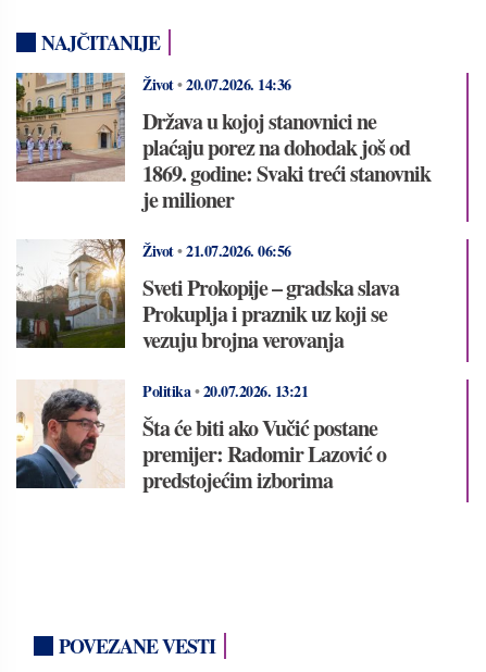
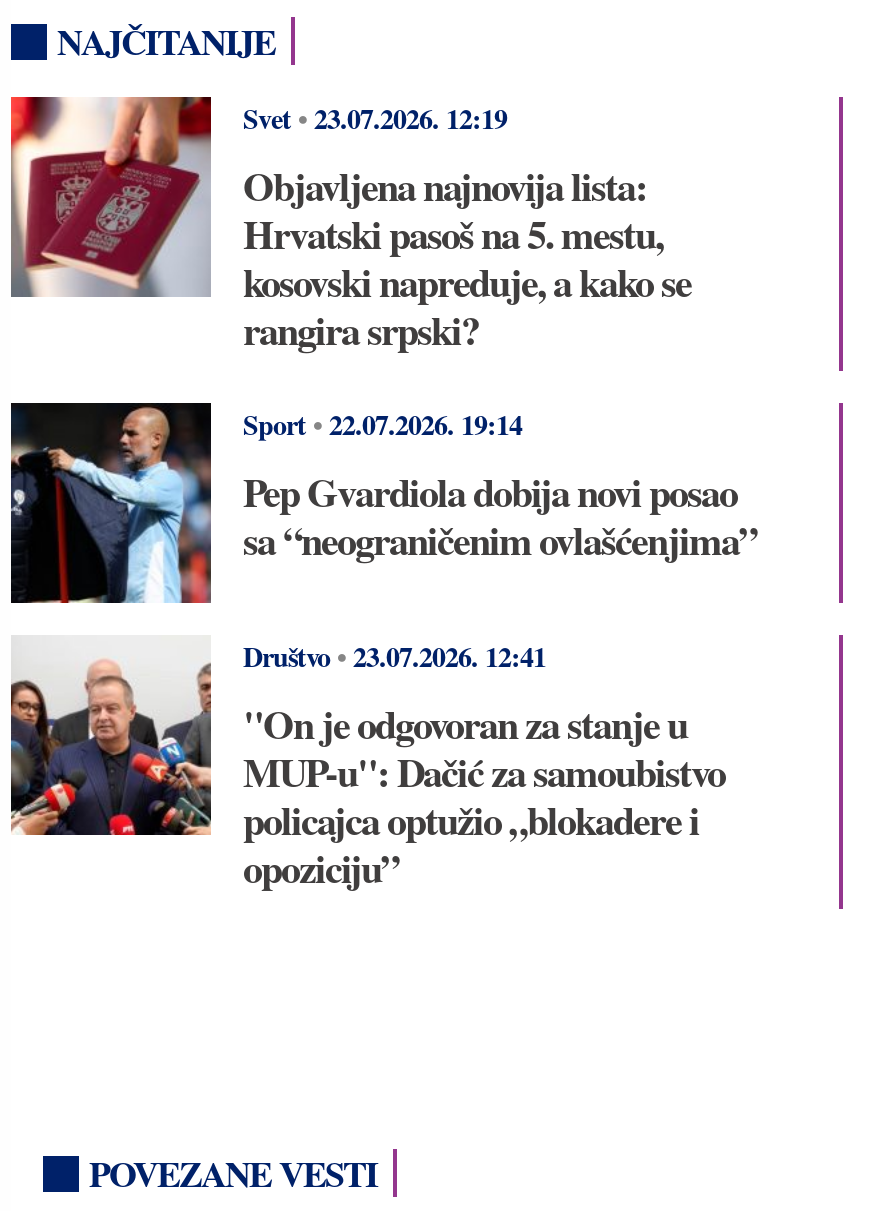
[15,72,431,215] [image] | Život •20.07.2026. 14:36 | Država u kojoj stanovnici ne | plaćaju porez na dohodak još od | 1869. godine: Svaki treći stanovnik | je milioner -> [9,95,691,359] [image] | Svet •23.07.2026. 12:19 | Objavljena najnovija lista: | Hrvatski pasoš na 5. mestu, | kosovski napreduje, a kako se | rangira srpski?
[15,238,399,356] [image] | Život • 21.07.2026. 06:56 | Sveti Prokopije – gradska slava | Prokuplja i praznik uz koji se | vezuju brojna verovanja -> [9,401,757,605] [image] | Sport •22.07.2026. 19:14 | Pep Gvardiola dobija novi posao | sa “neograničenim ovlašćenjima”
[15,370,386,496] [image] | Politika • 20.07.2026. 13:21 | Šta će biti ako Vučić postane | premijer: Radomir Lazović o | predstojećim izborima -> [9,635,725,897] [image] | Društvo •23.07.2026. 12:41 | "On je odgovoran za stanje u | MUP-u": Dačić za samoubistvo | policajca optužio „blokadere i | opoziciju”

